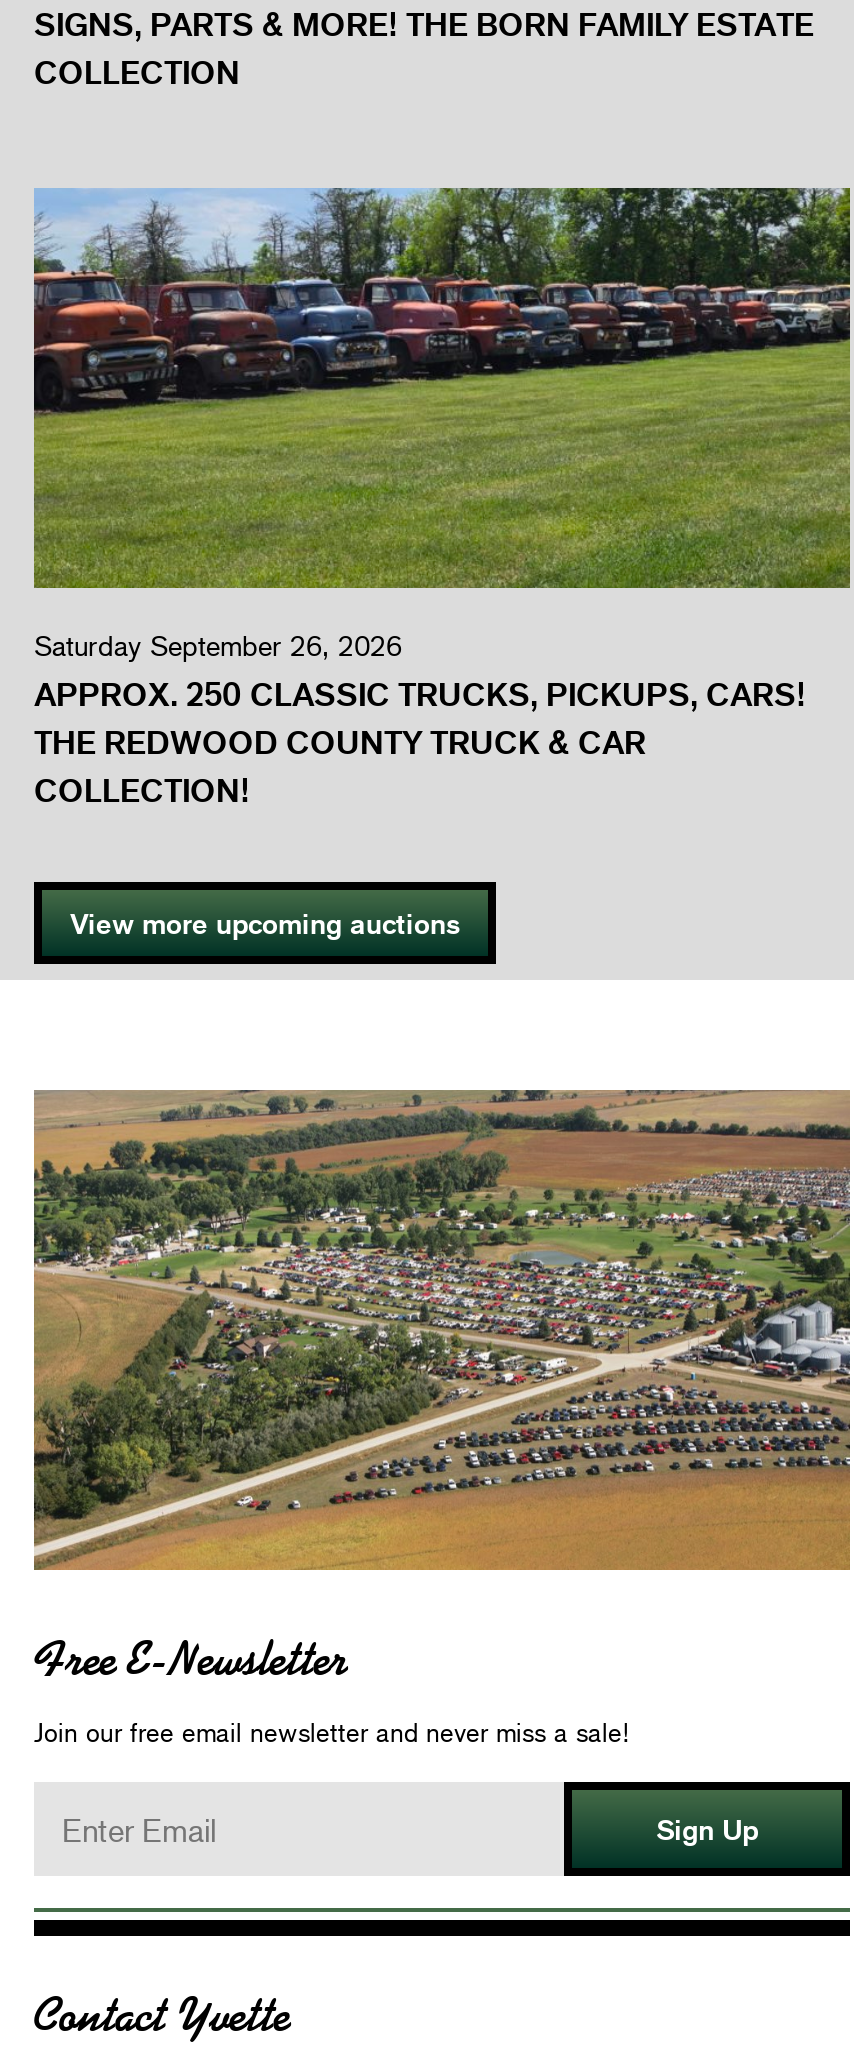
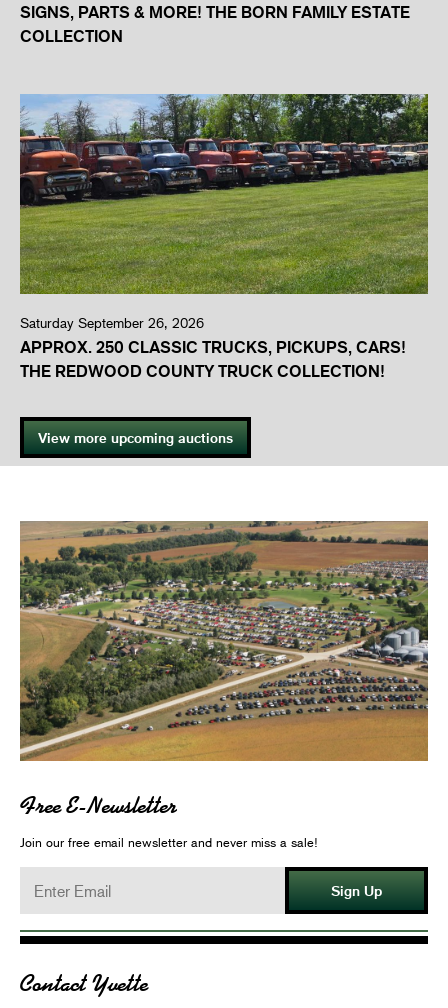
[34,723,646,811] THE REDWOOD COUNTY TRUCK & CAR | COLLECTION! -> [20,361,385,381] THE REDWOOD COUNTY TRUCK COLLECTION!

